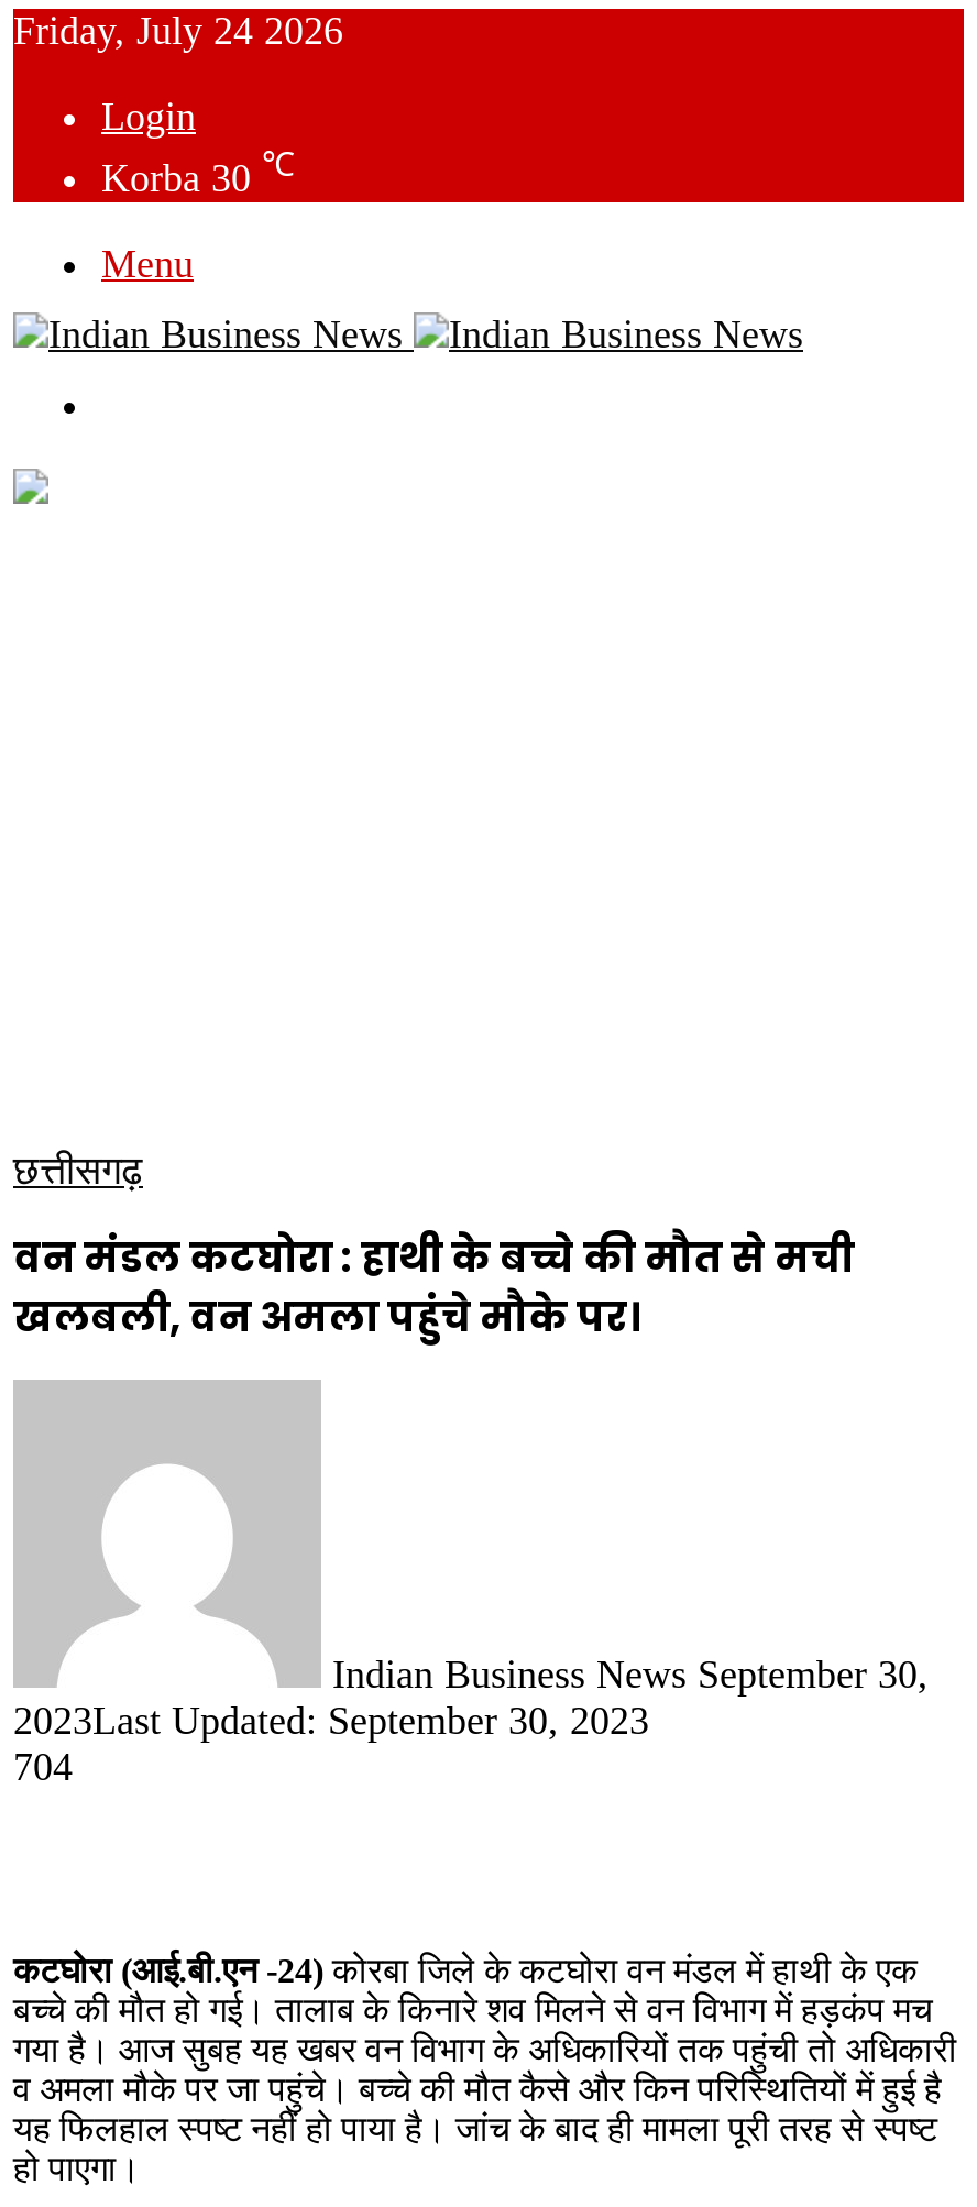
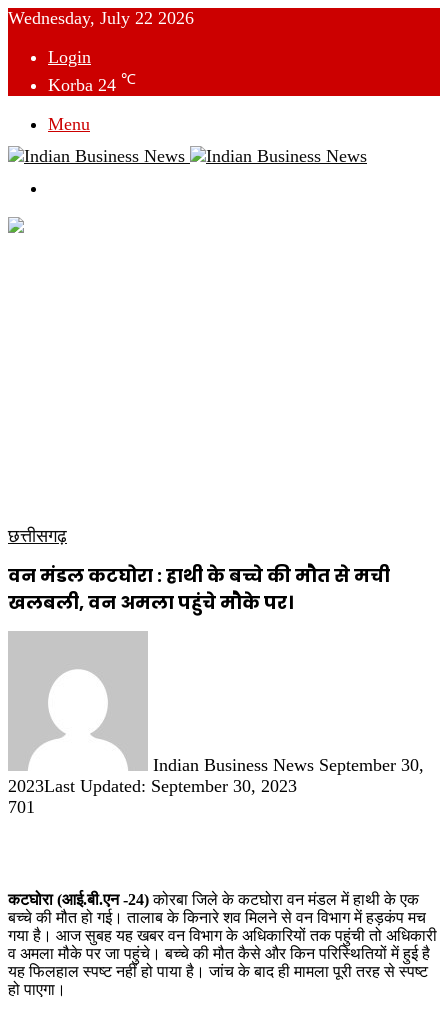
[13,9,343,53] Friday, July 24 2026 -> [8,8,194,28] Wednesday, July 22 2026
[101,147,295,200] Korba 30 ℃ -> [48,71,136,95] Korba 24 ℃
[13,1745,73,1789] 704 -> [8,797,35,817] 701

